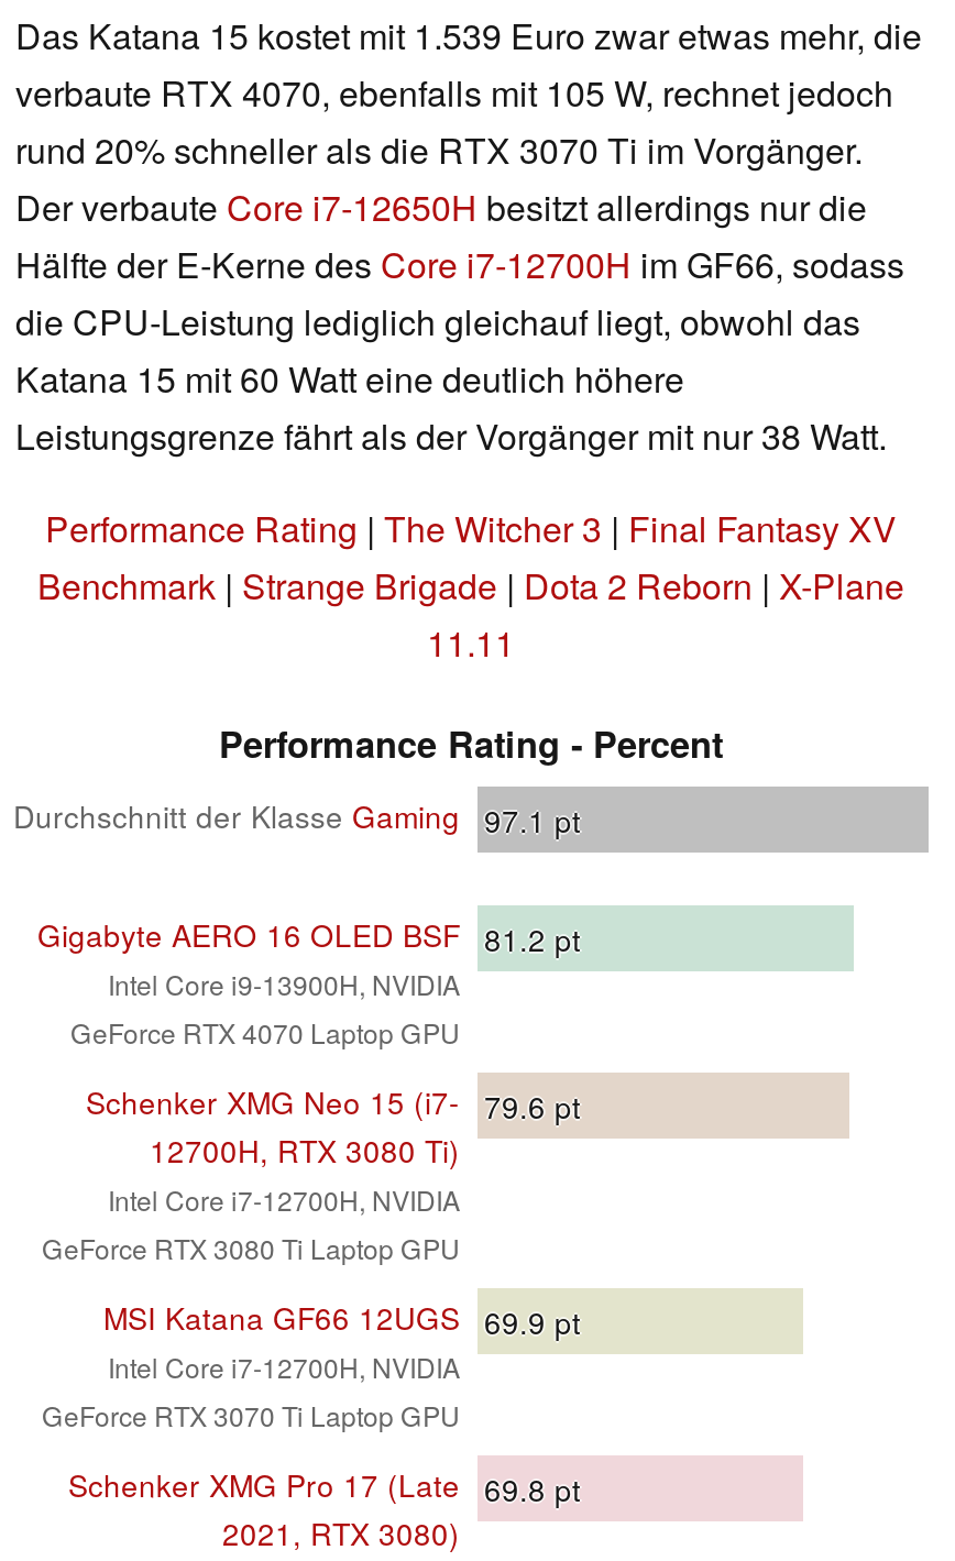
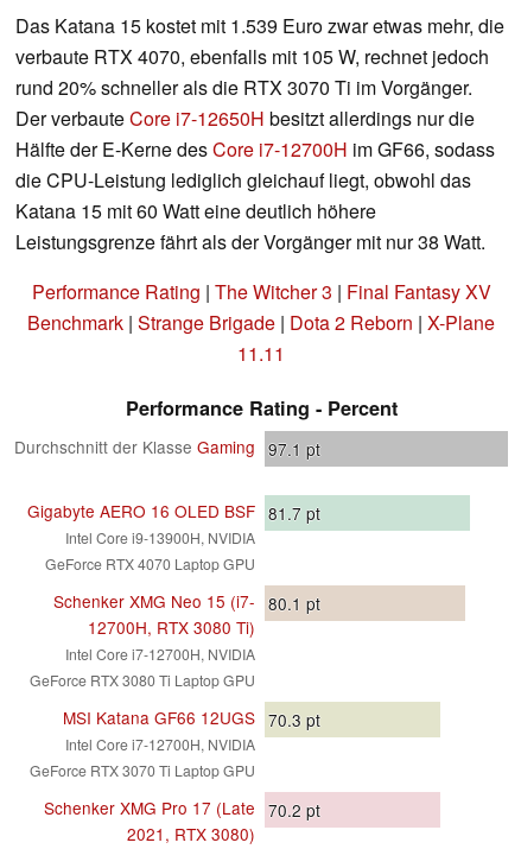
[37,912,581,960] Gigabyte AERO 16 OLED BSF 81.2 pt -> [27,499,320,525] Gigabyte AERO 16 OLED BSF 81.7 pt
[86,1079,581,1128] Schenker XMG Neo 15 (i7- 79.6 pt -> [53,589,320,615] Schenker XMG Neo 15 (i7- 80.1 pt
[103,1295,581,1343] MSI Katana GF66 12UGS 69.9 pt -> [63,705,320,731] MSI Katana GF66 12UGS 70.3 pt
[68,1462,581,1510] Schenker XMG Pro 17 (Late 69.8 pt -> [44,796,320,822] Schenker XMG Pro 17 (Late 70.2 pt

